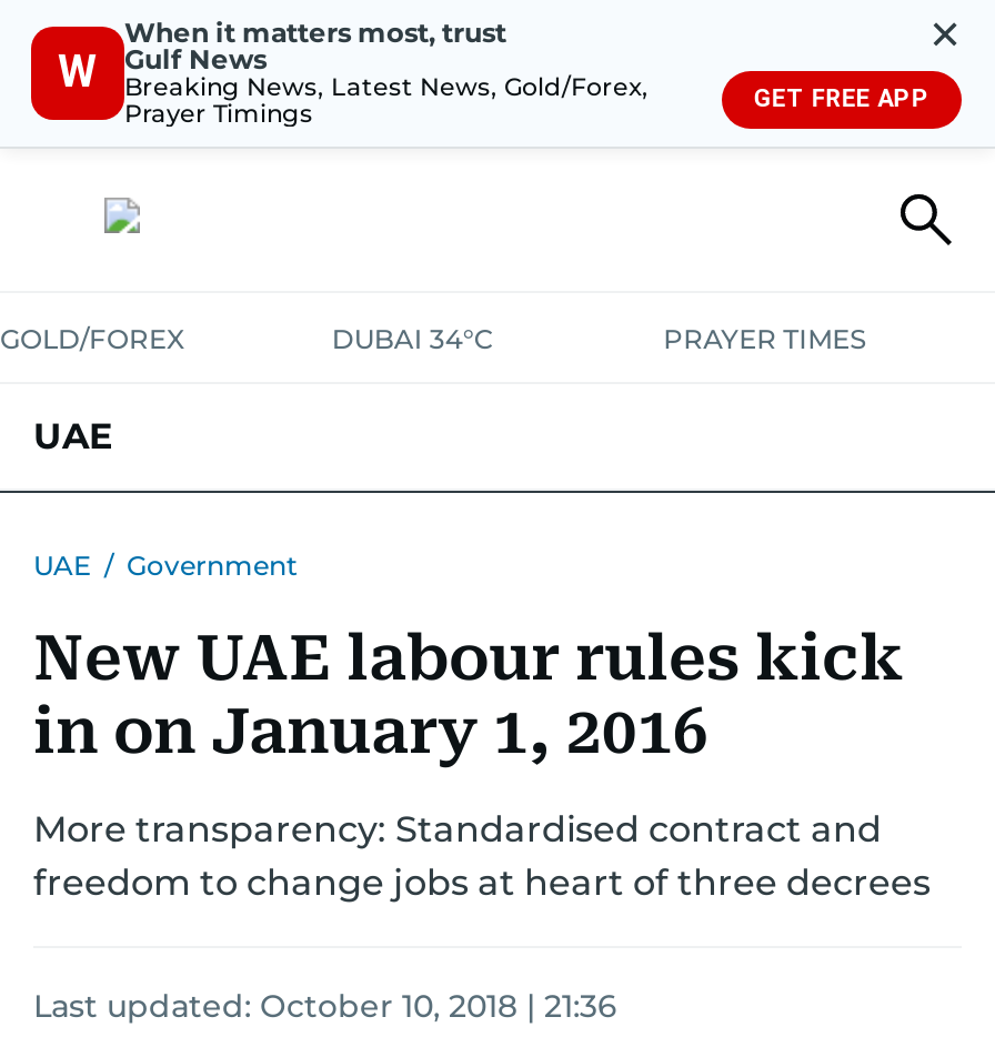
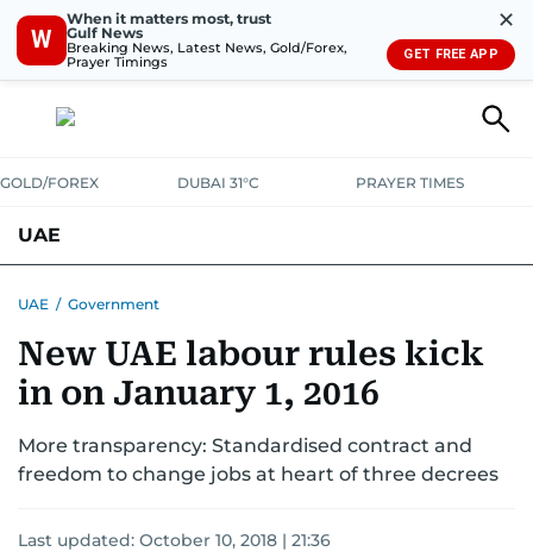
[332,322,494,355] DUBAI 34°C -> [178,174,260,192] DUBAI 31°C

